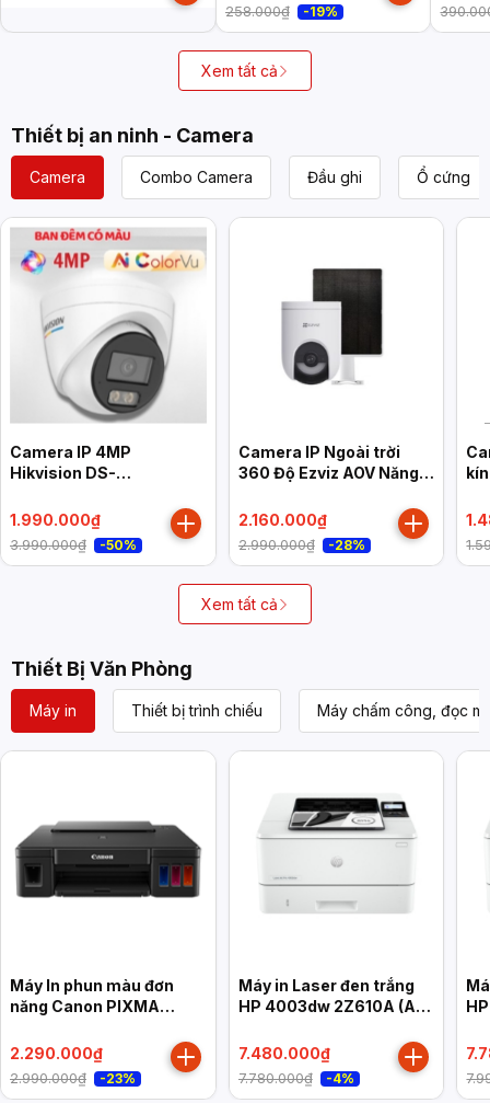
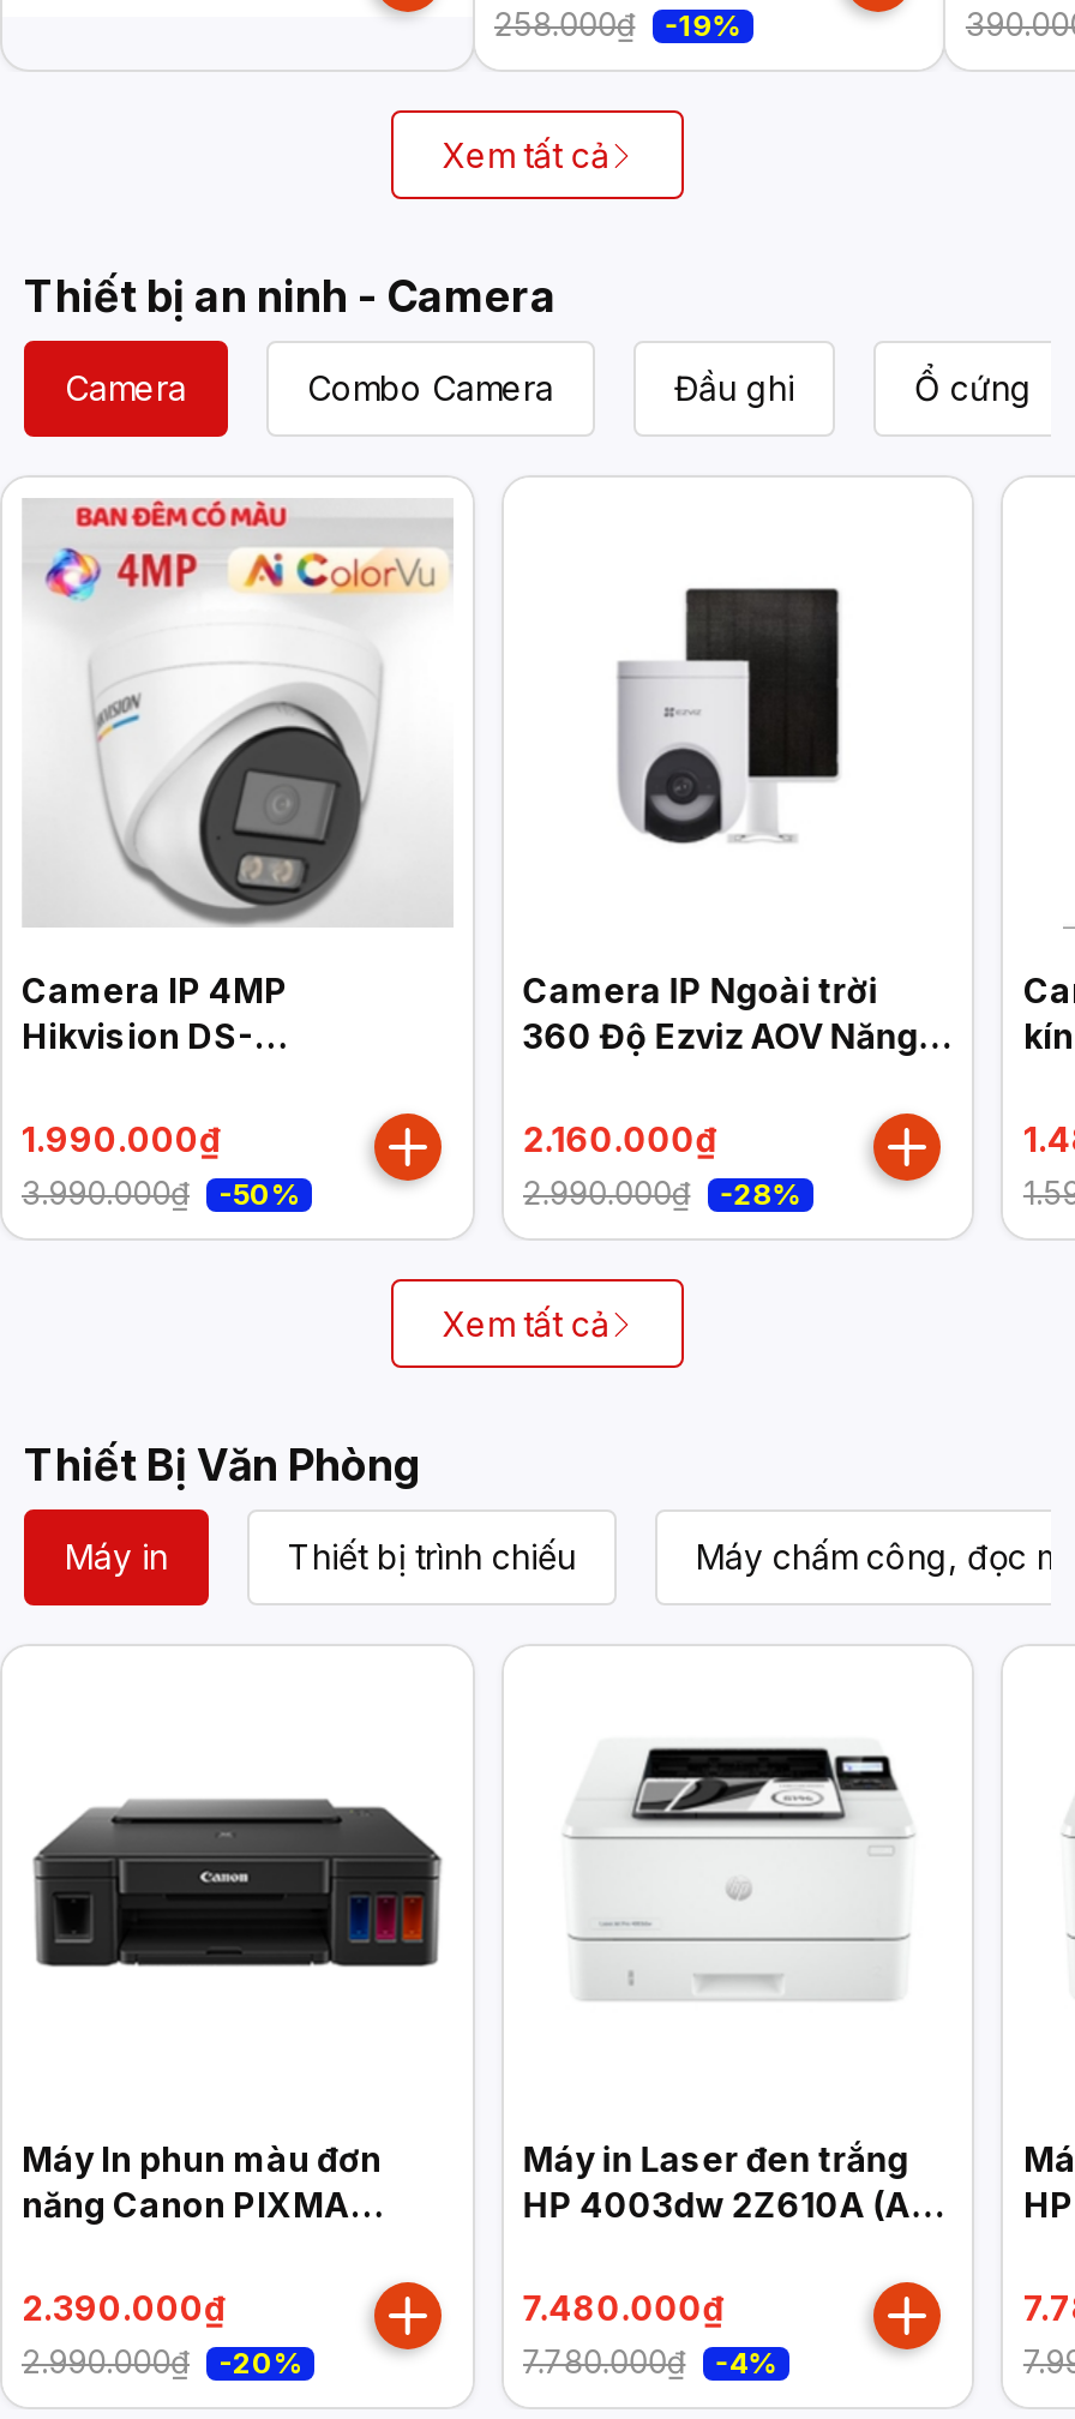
[10,1044,103,1062] 2.290.000₫ -> [22,2287,226,2328] 2.390.000₫
[10,1069,136,1086] 2.990.000₫ -23% -> [22,2342,302,2380] 2.990.000₫ -20%

